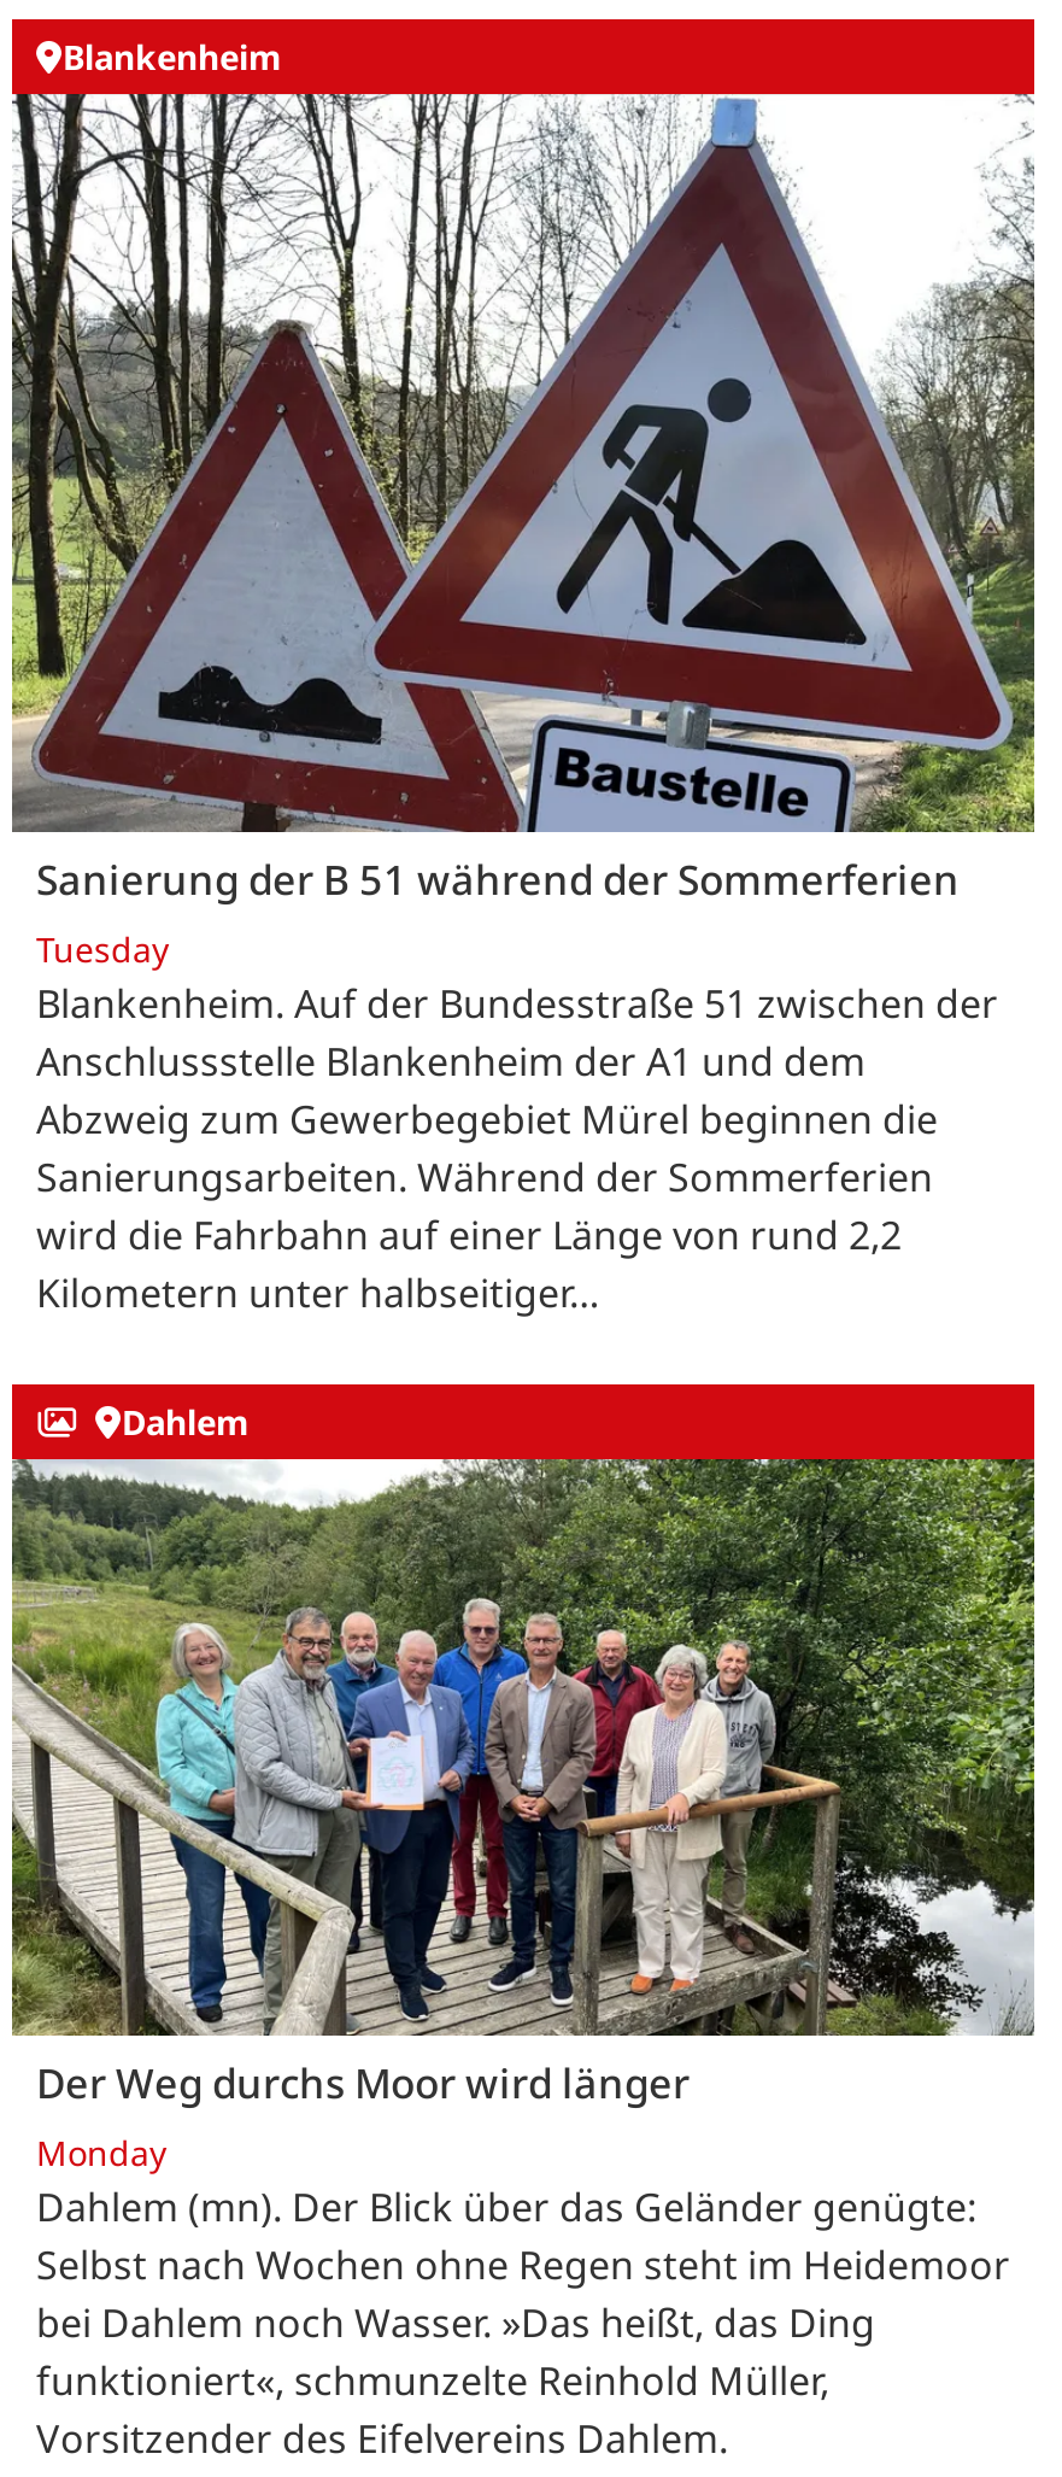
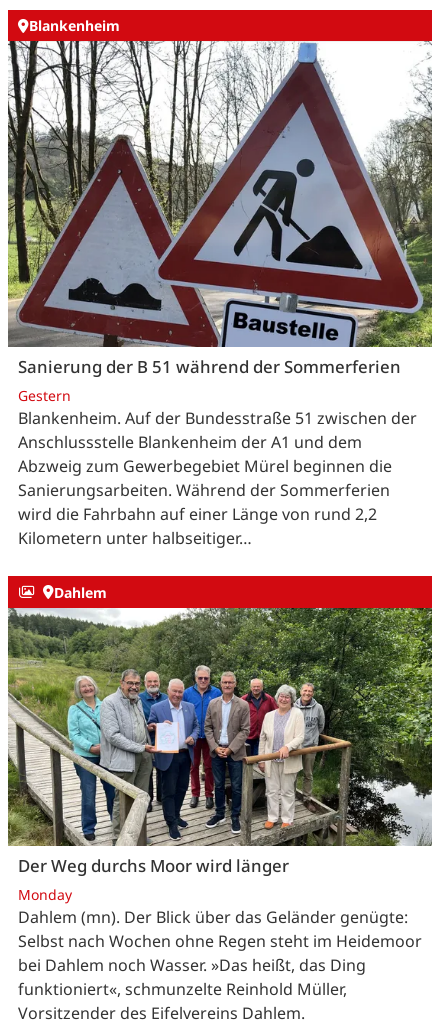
[36,926,169,972] Tuesday -> [18,386,71,405] Gestern

